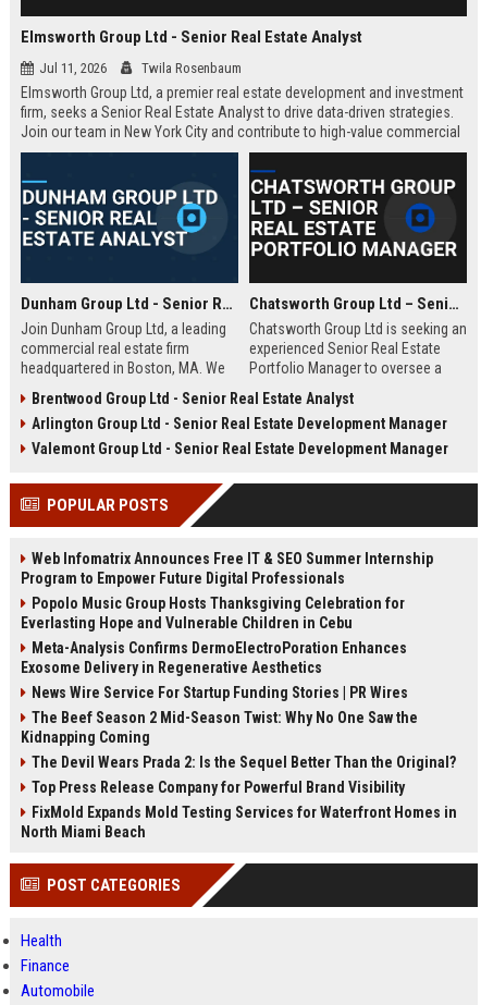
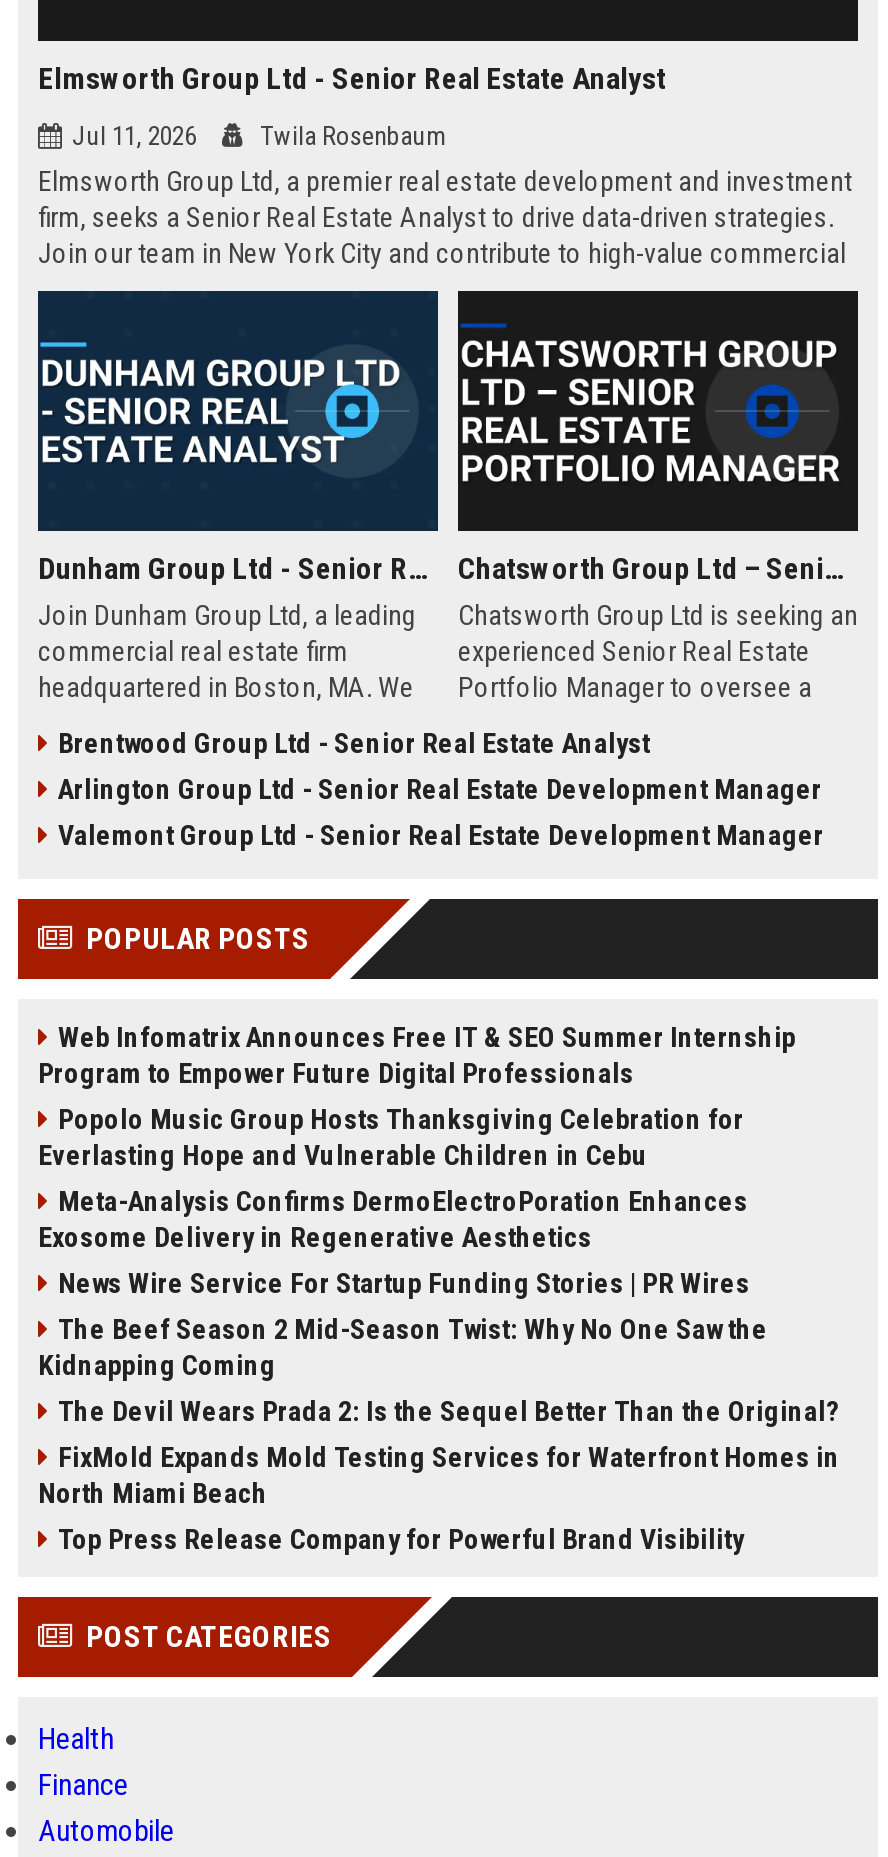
moved [32,779,405,796] -> [58,1523,744,1555]: Top Press Release Company for Powerful Brand Visibility
moved [21,804,457,841] -> [38,1441,840,1509]: FixMold Expands Mold Testing Services for Waterfront Homes in | North Miami Beach

